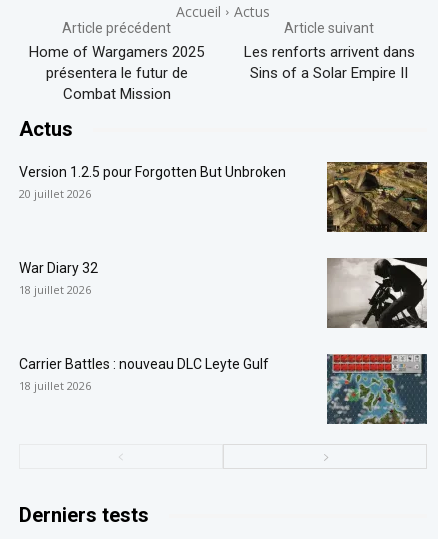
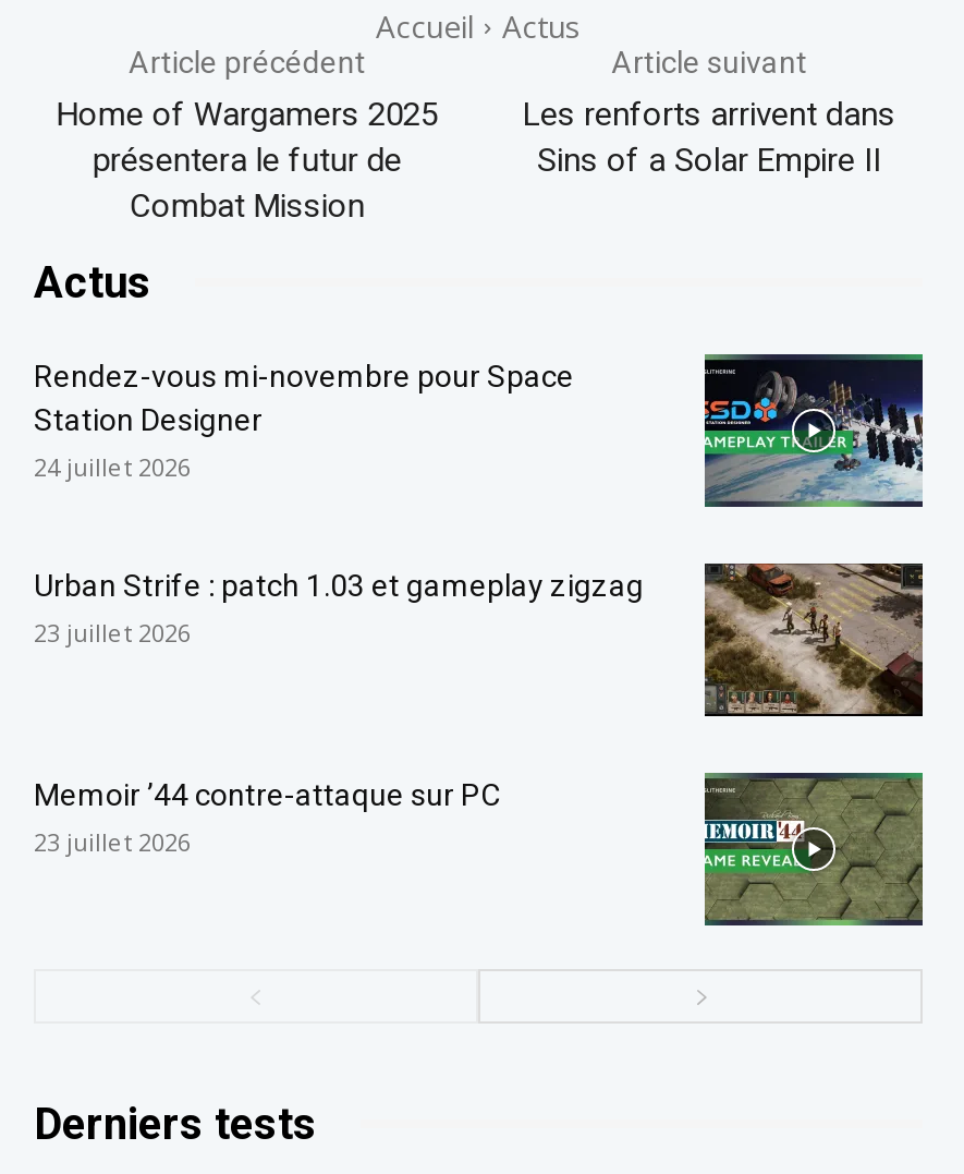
[19,164,286,201] Version 1.2.5 pour Forgotten But Unbroken | 20 juillet 2026 -> [34,358,574,482] Rendez-vous mi-novembre pour Space | Station Designer | 24 juillet 2026
[326,161,428,233] [image] -> [703,351,925,508] [image]
[19,260,98,297] War Diary 32 | 18 juillet 2026 -> [34,567,644,647] Urban Strife : patch 1.03 et gameplay zigzag | 23 juillet 2026
[327,257,427,329] [image] -> [705,560,925,719] [image]
[19,356,269,393] Carrier Battles : nouveau DLC Leyte Gulf | 18 juillet 2026 -> [34,776,500,857] Memoir ’44 contre-attaque sur PC | 23 juillet 2026
[327,353,427,425] [image] -> [703,772,923,927] [image]

